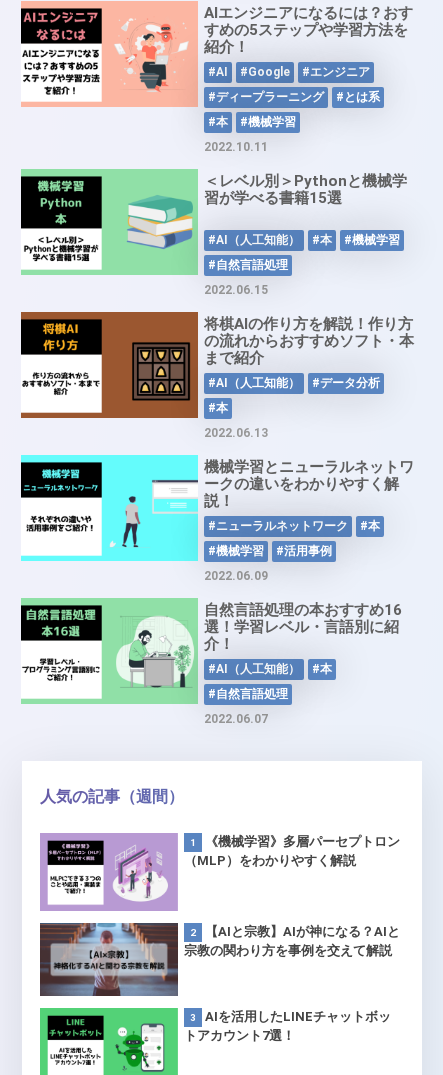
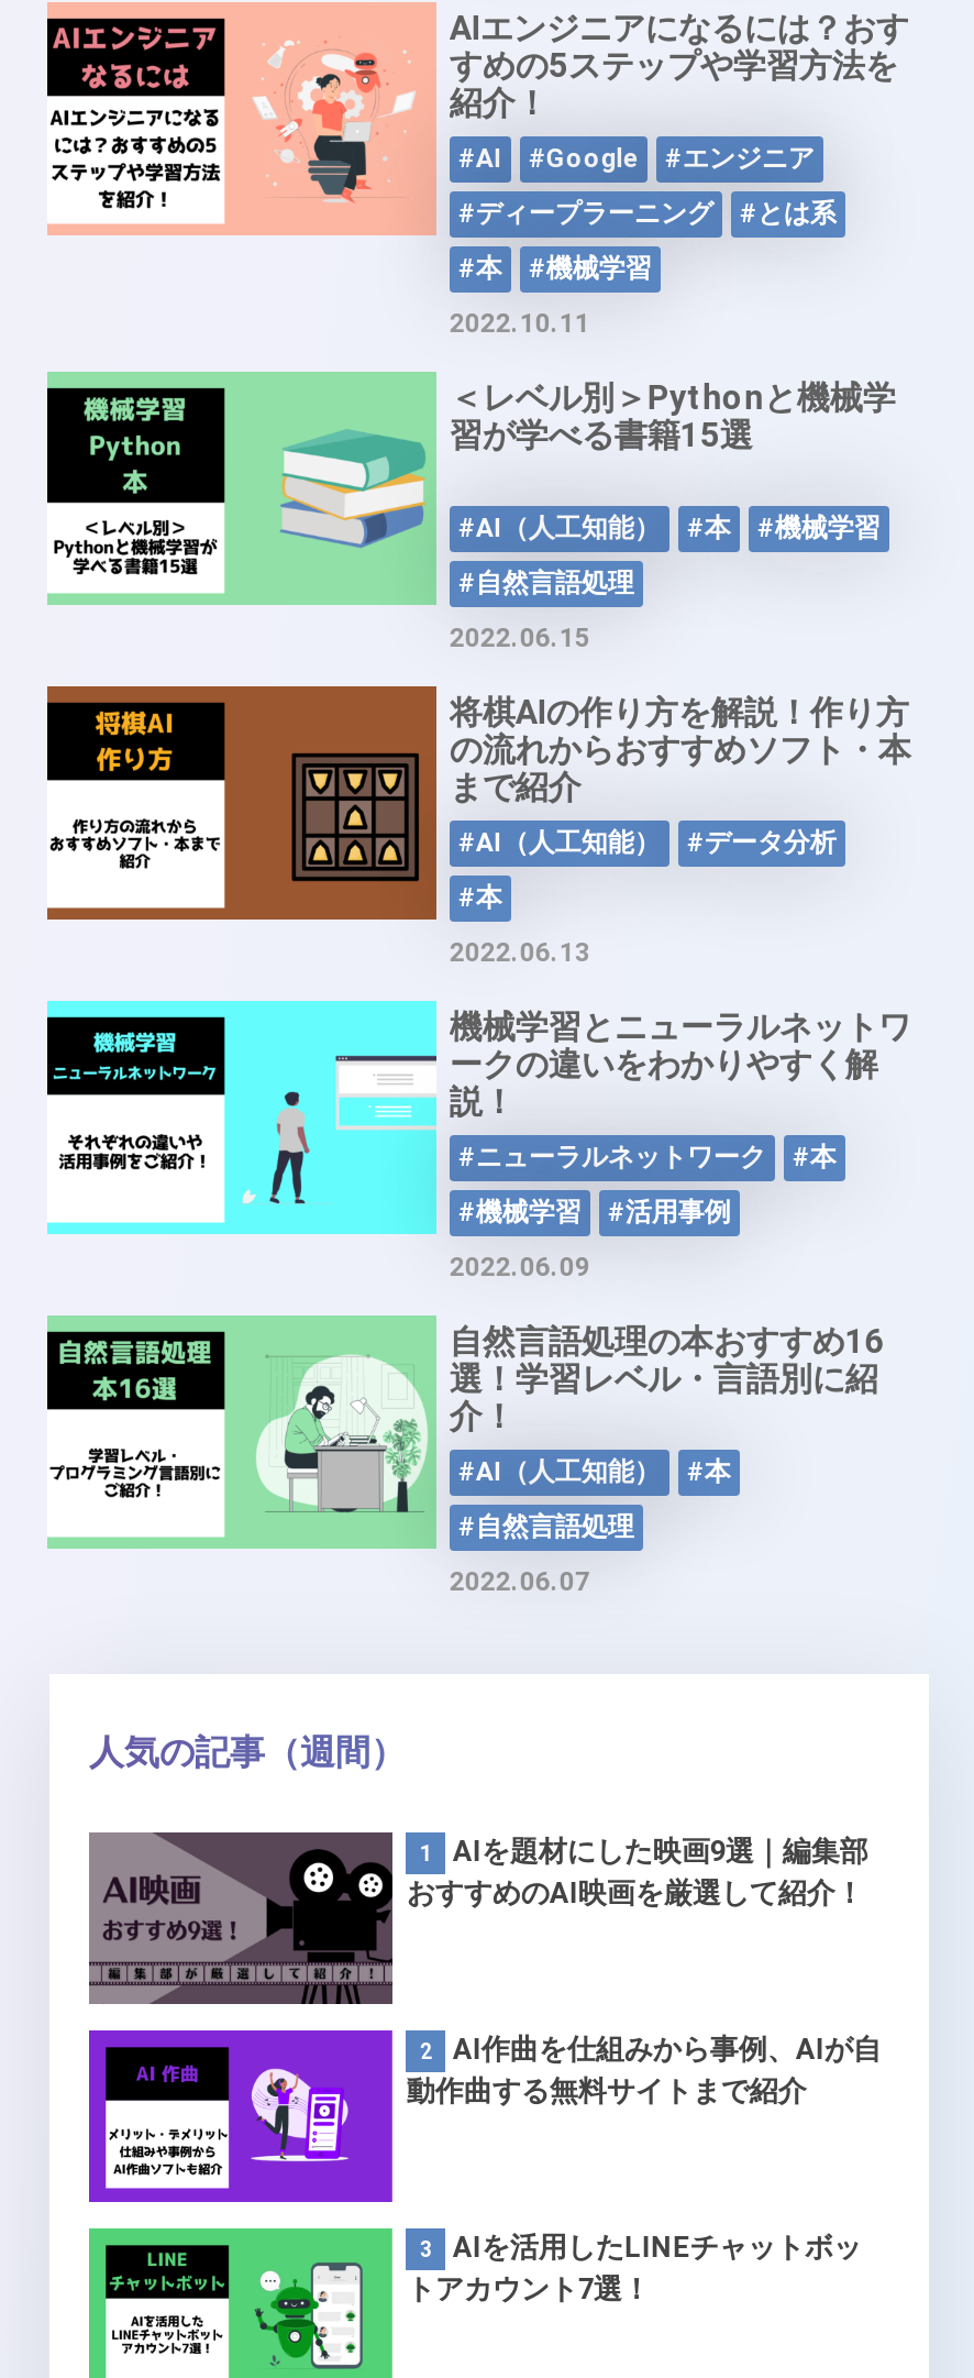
[40,833,400,911] [image] | 《機械学習》多層パーセプトロン | （MLP）をわかりやすく解説 -> [89,1832,868,2006] [image] | AIを題材にした映画9選｜編集部 | おすすめのAI映画を厳選して紹介！
[39,922,400,997] [image] | 【AIと宗教】AIが神になる？AIと | 宗教の関わり方を事例を交えて解説 -> [87,2028,881,2204] [image] | AI作曲を仕組みから事例、AIが自 | 動作曲する無料サイトまで紹介

